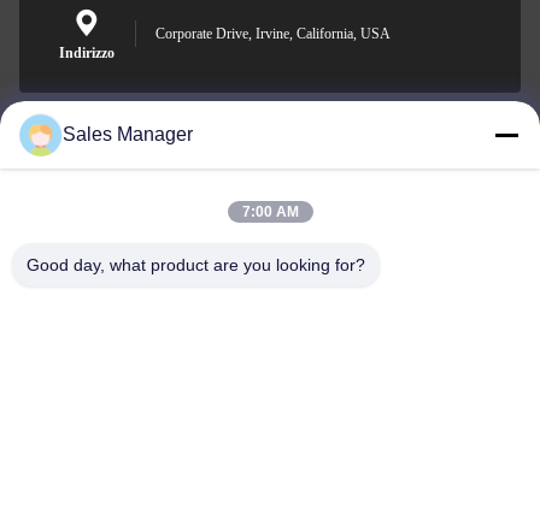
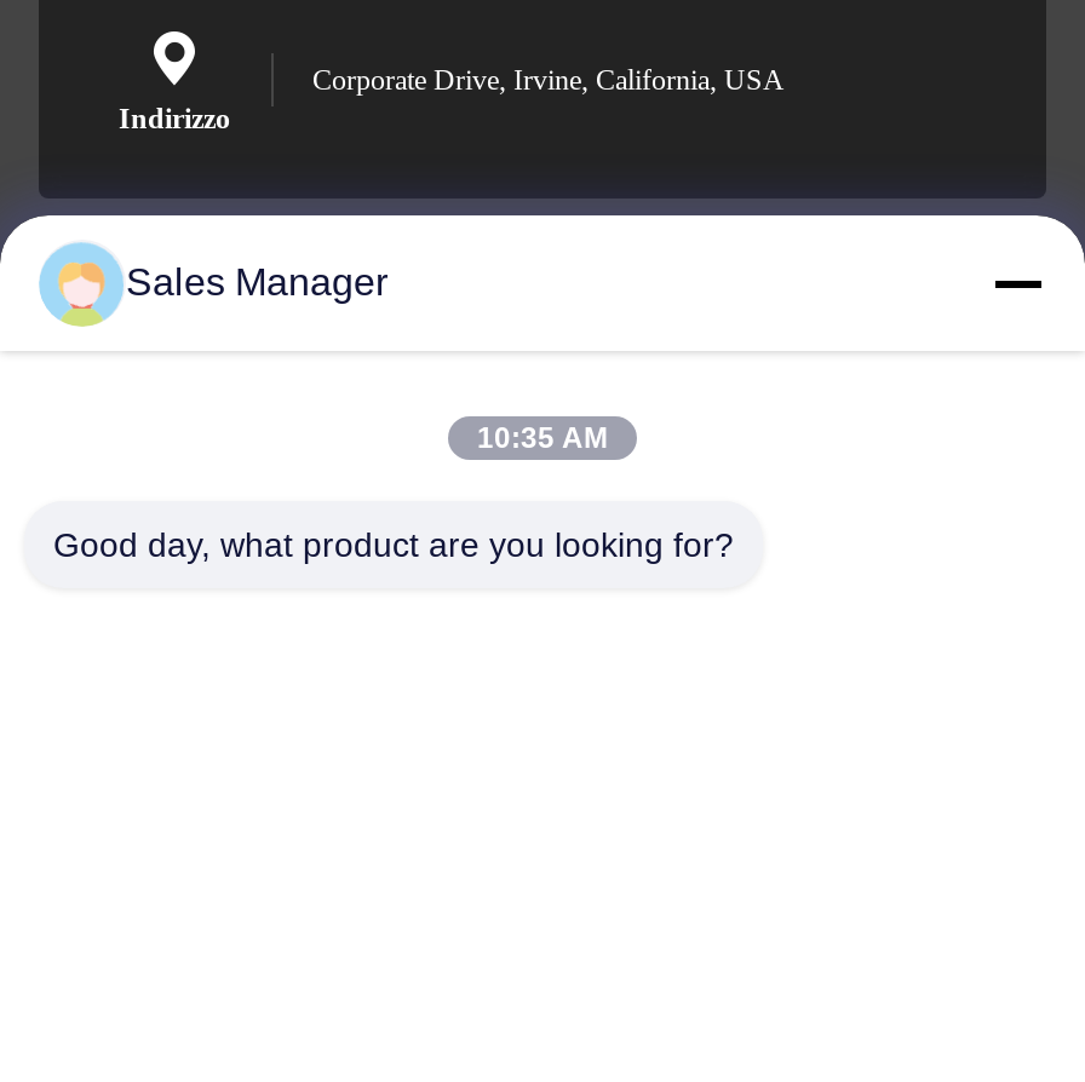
[242,203,298,220] 7:00 AM -> [477,421,608,455] 10:35 AM

